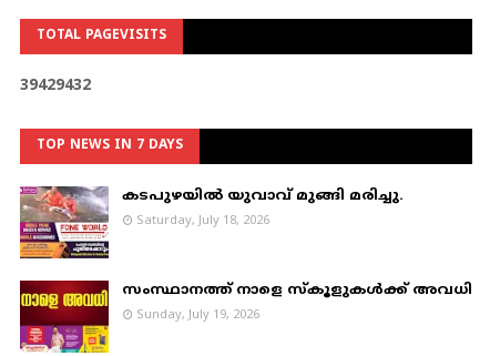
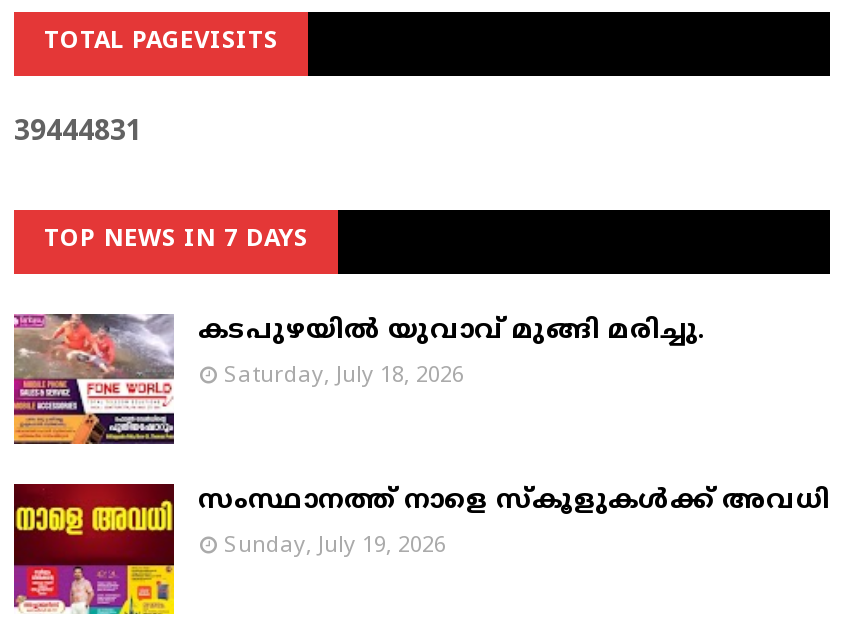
[20,77,91,96] 39429432 -> [14,116,142,150] 39444831

